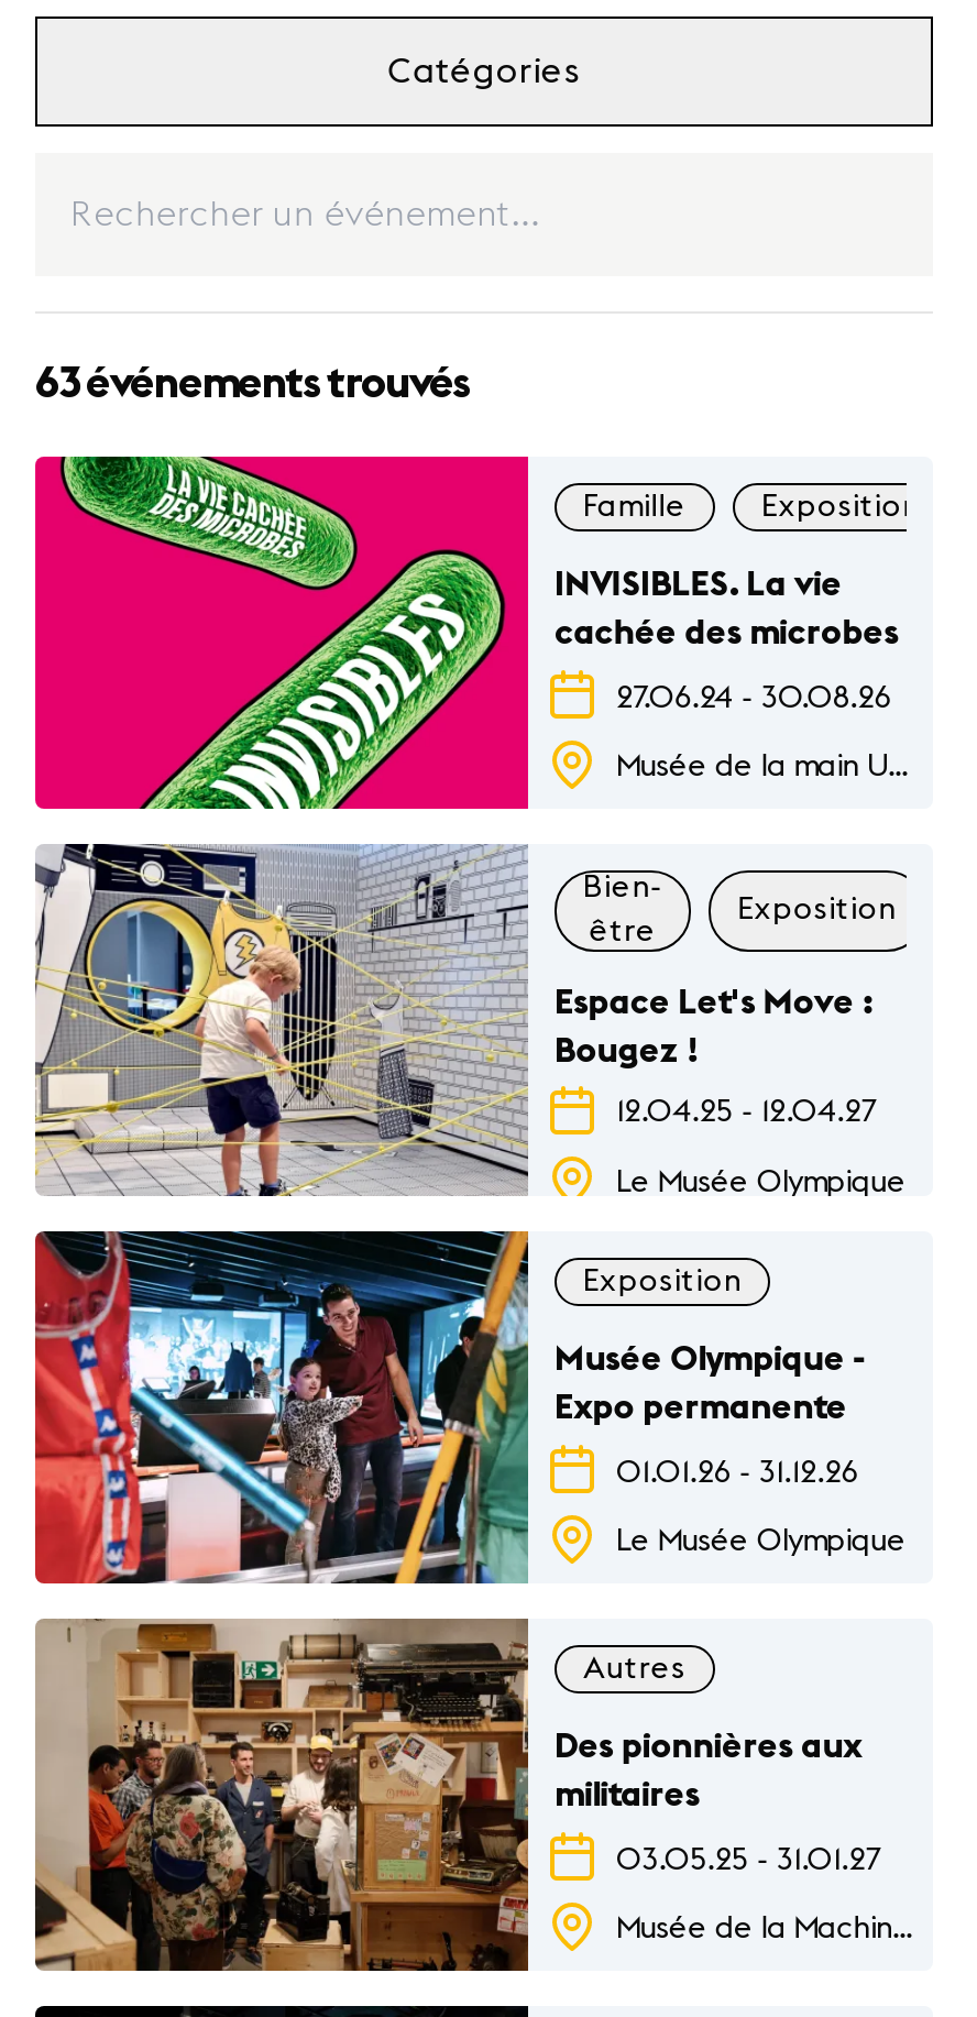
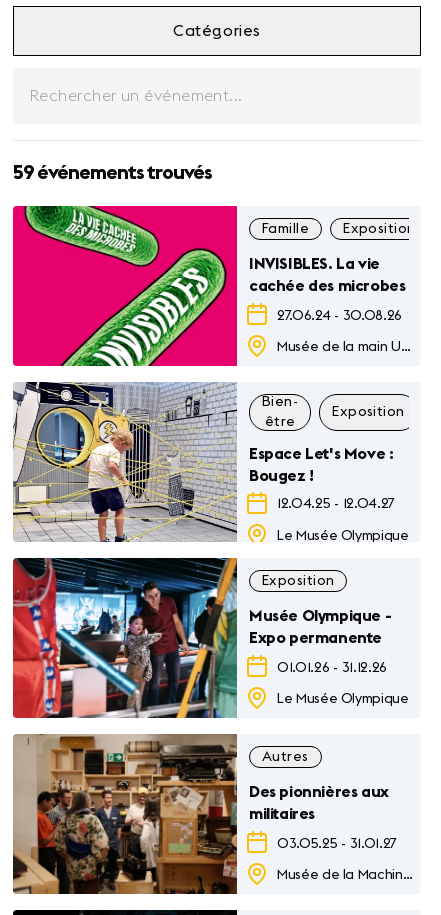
[35,362,471,406] 63 événements trouvés -> [13,163,212,183] 59 événements trouvés

